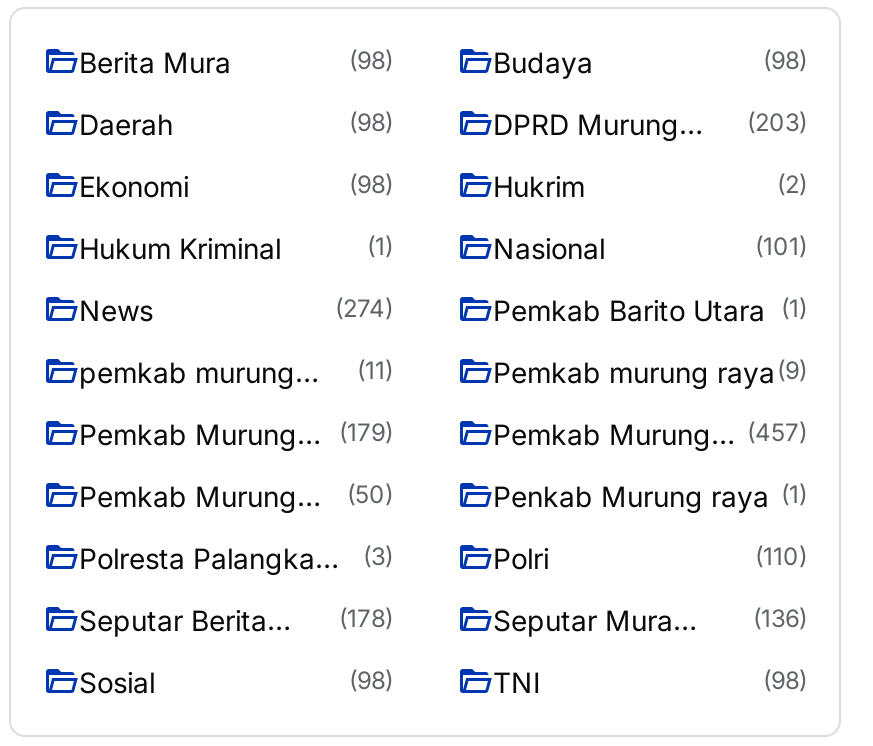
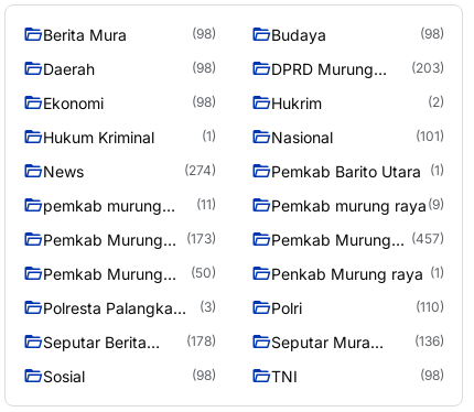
[79,416,393,450] Pemkab Murung (179) -> [43,230,216,248] Pemkab Murung (173)

